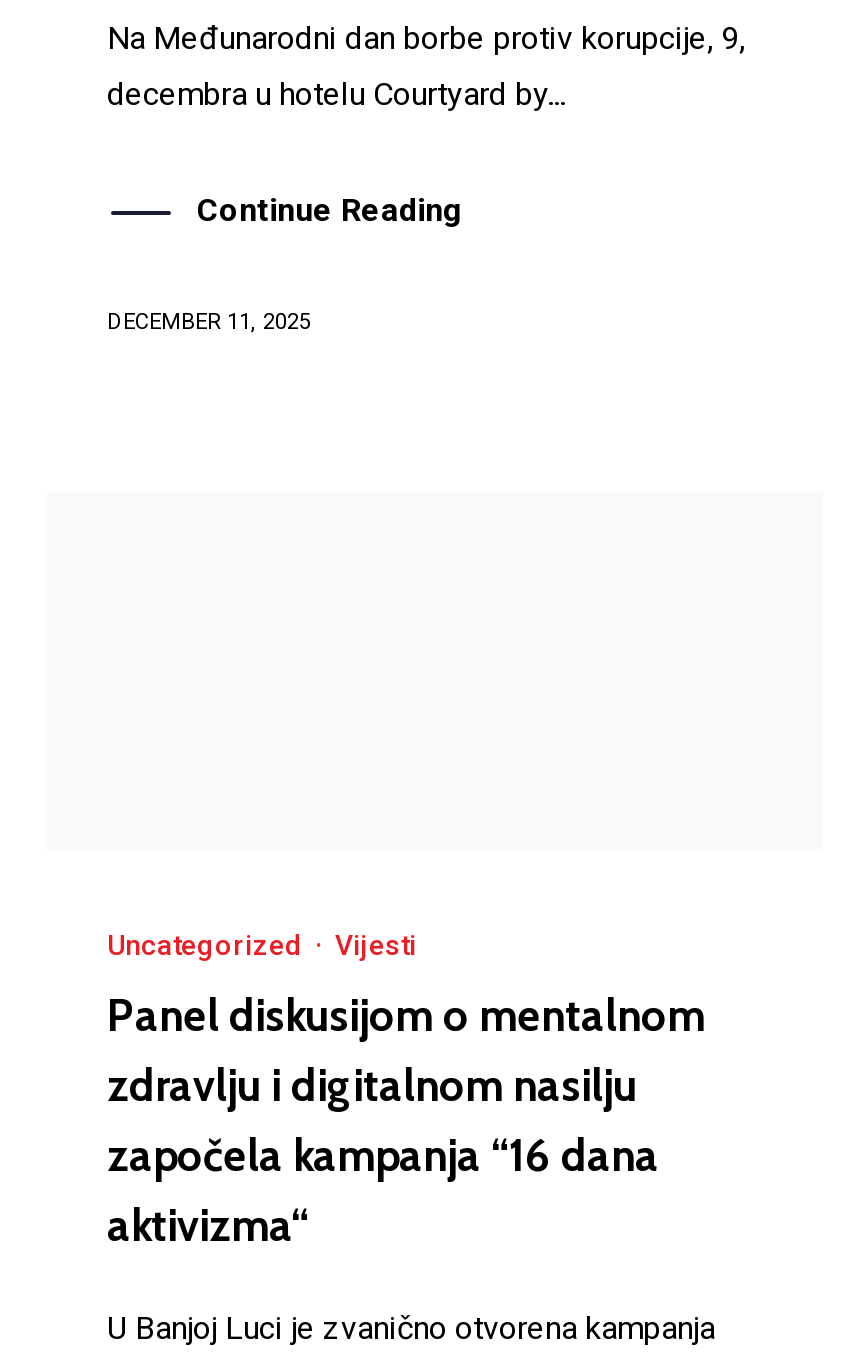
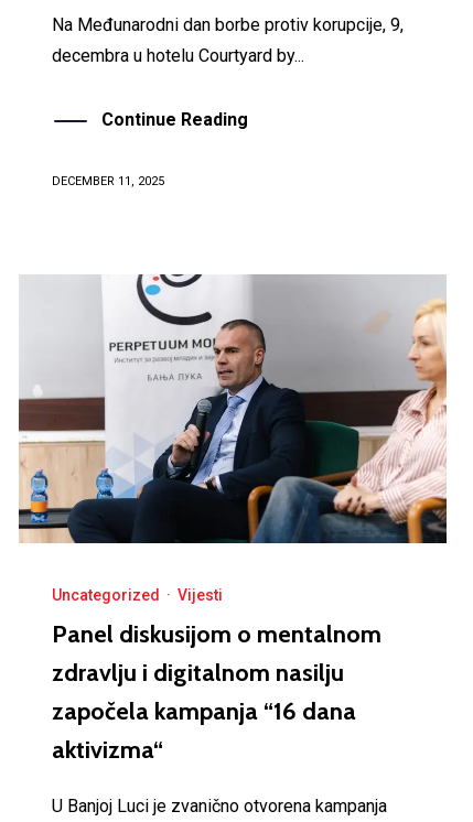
none -> [18,273,448,544] [image]

